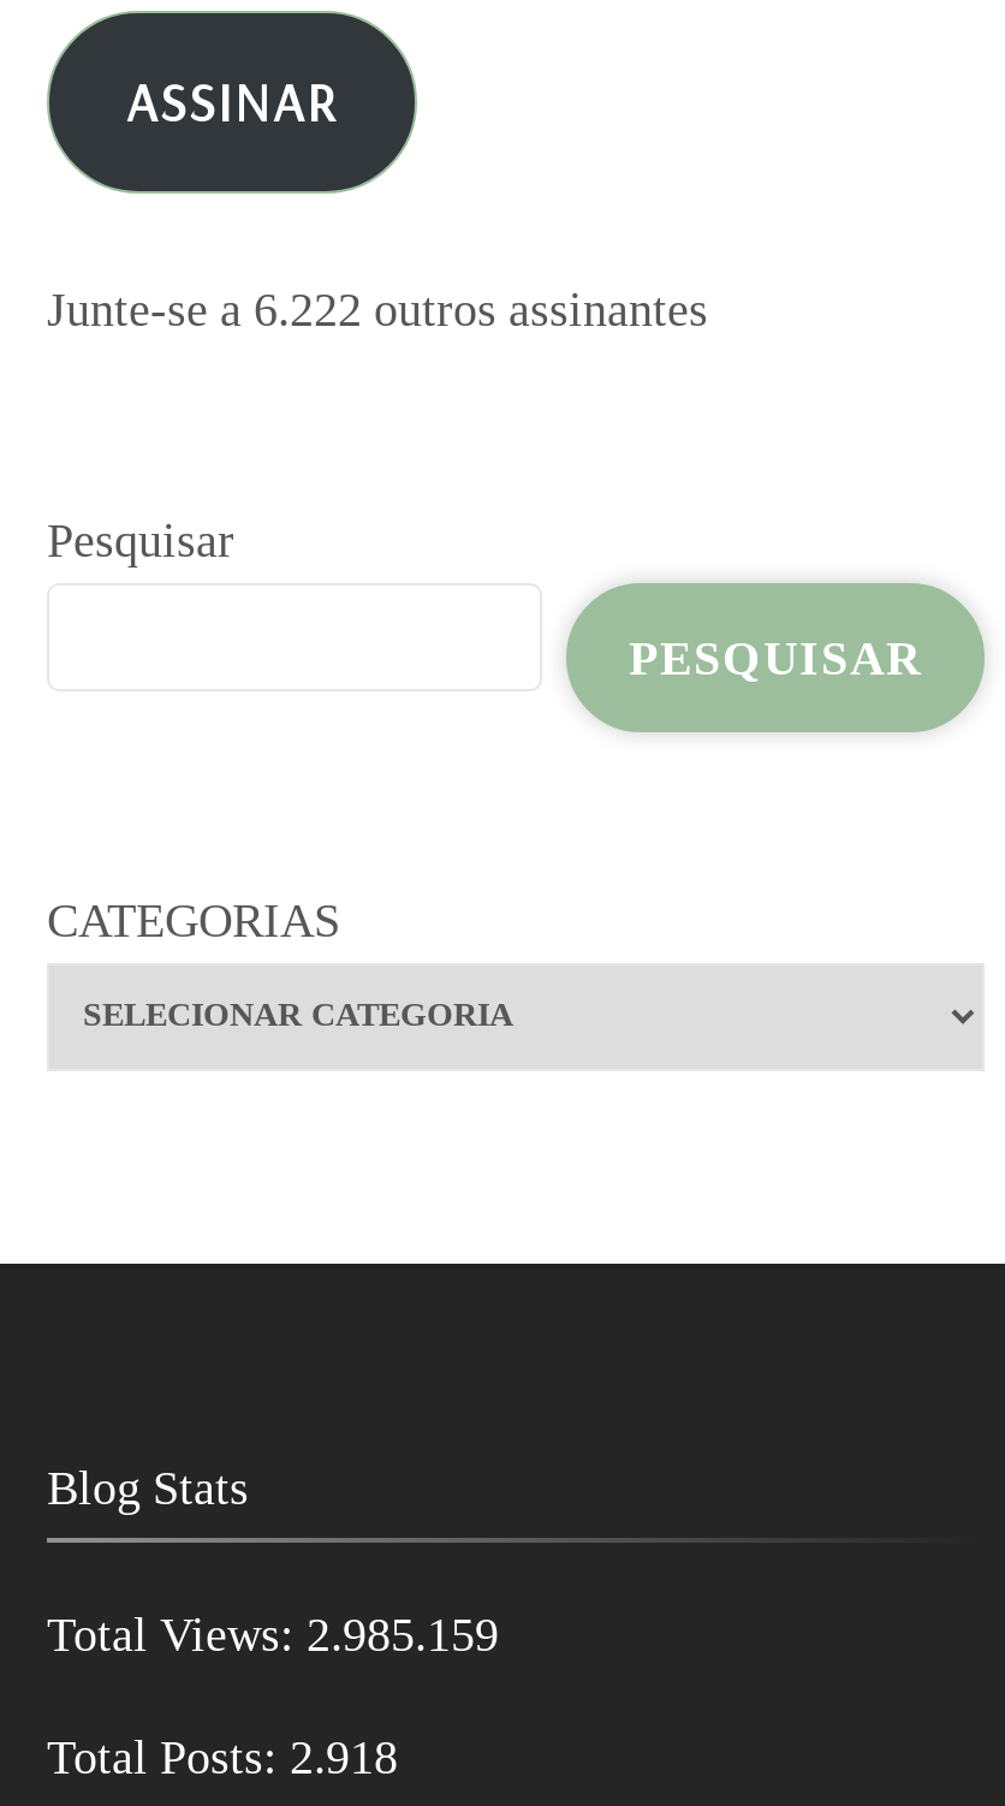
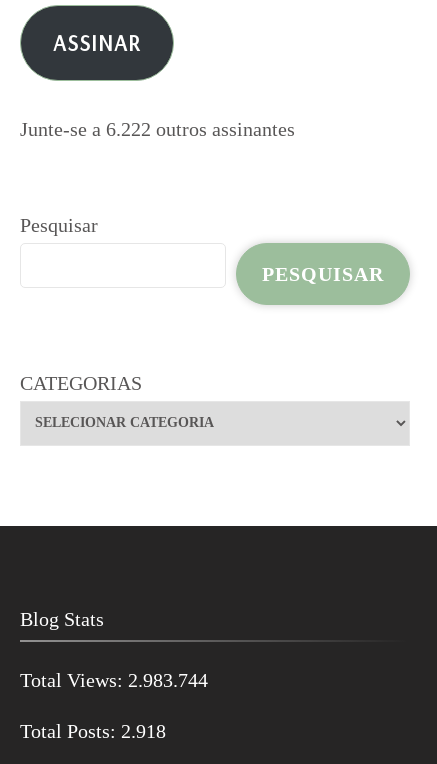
[47,1607,499,1660] Total Views: 2.985.159 -> [20,669,208,691] Total Views: 2.983.744

